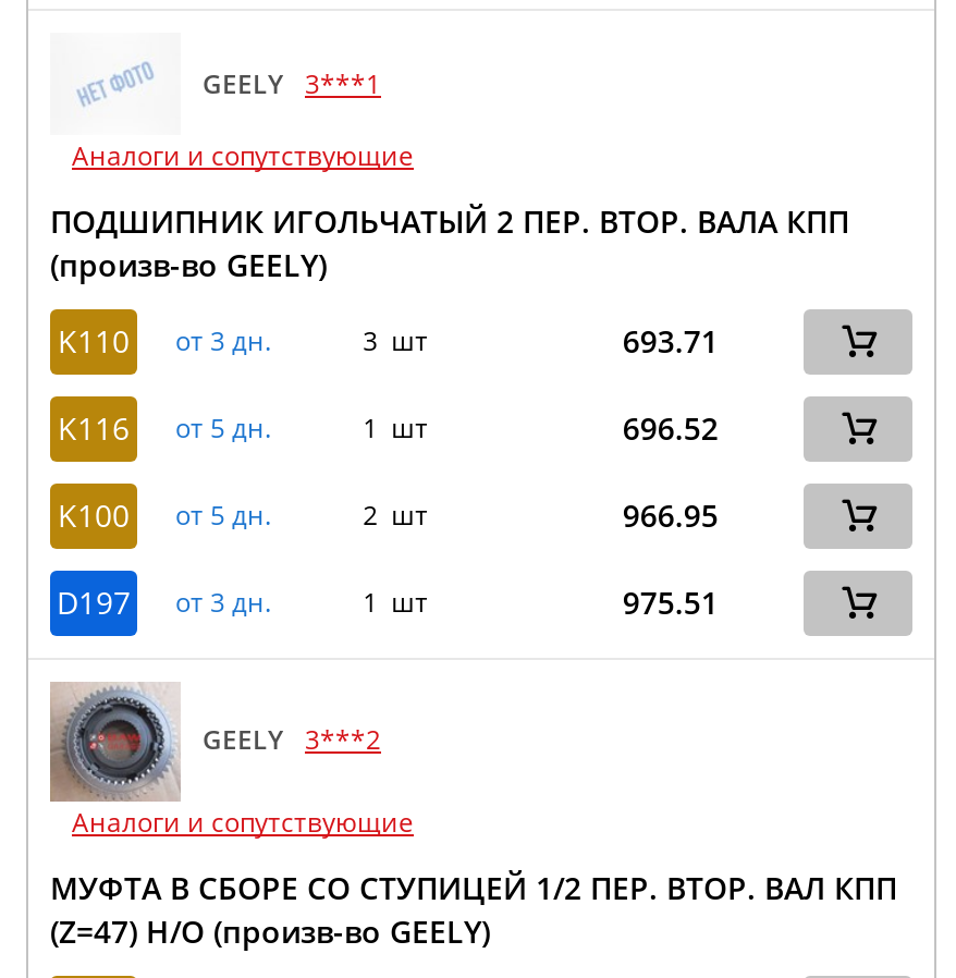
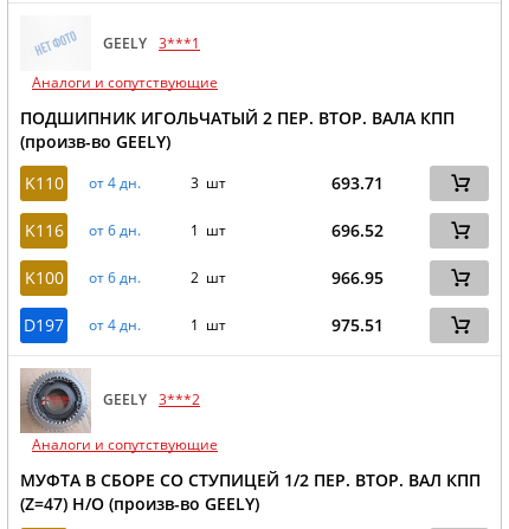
[58,320,271,362] K110 от 3 дн. -> [24,172,140,194] K110 от 4 дн.
[58,407,271,449] K116 от 5 дн. -> [24,219,140,241] K116 от 6 дн.
[58,494,271,536] K100 от 5 дн. -> [24,266,140,289] K100 от 6 дн.
[57,582,271,623] D197 от 3 дн. -> [24,314,140,336] D197 от 4 дн.

